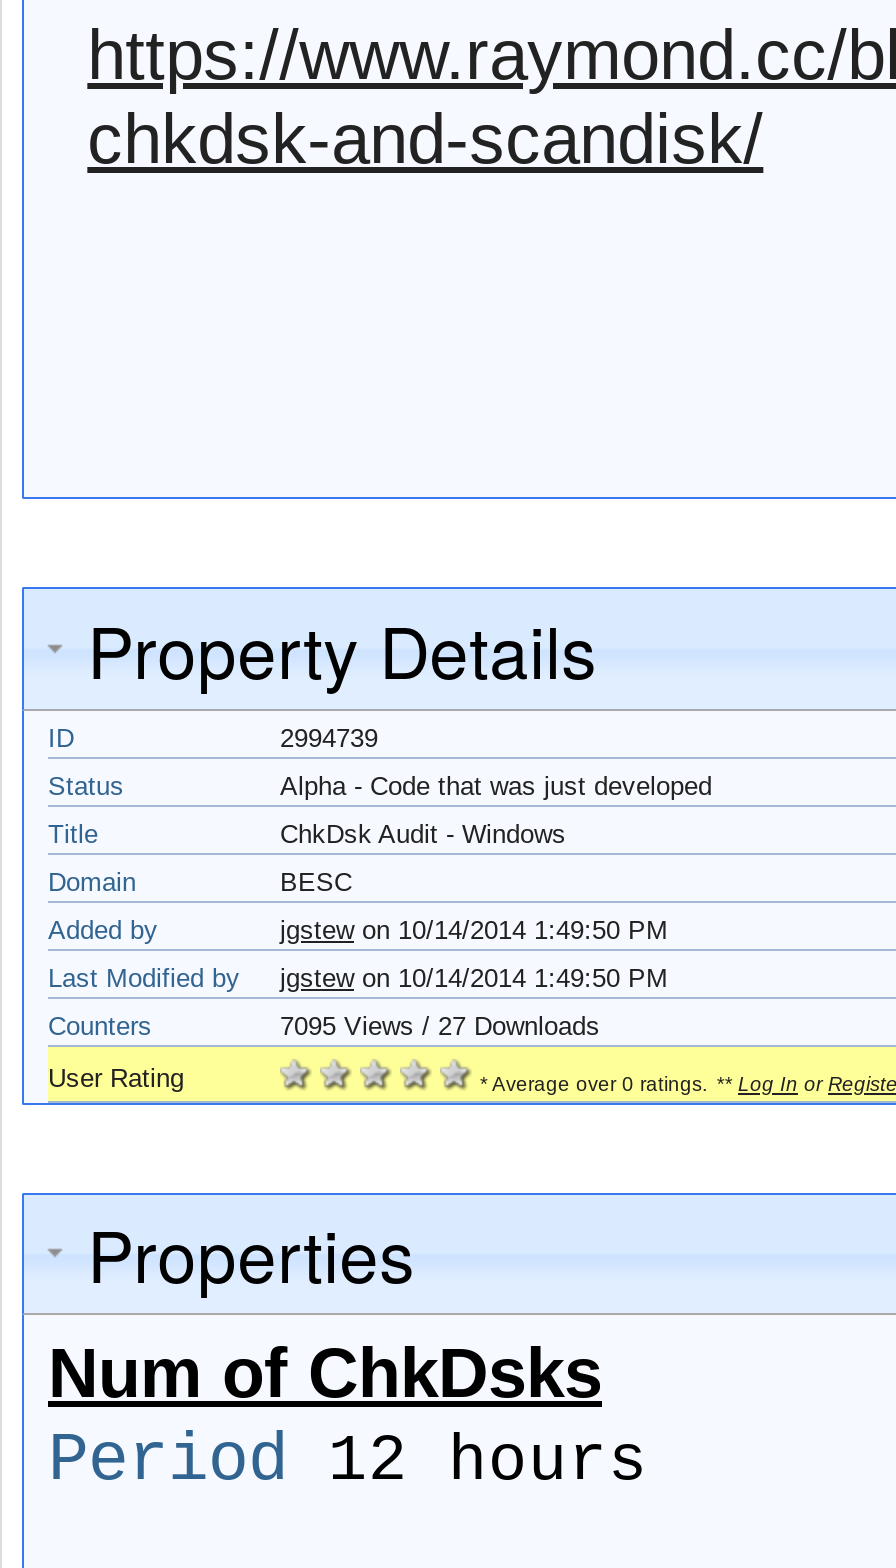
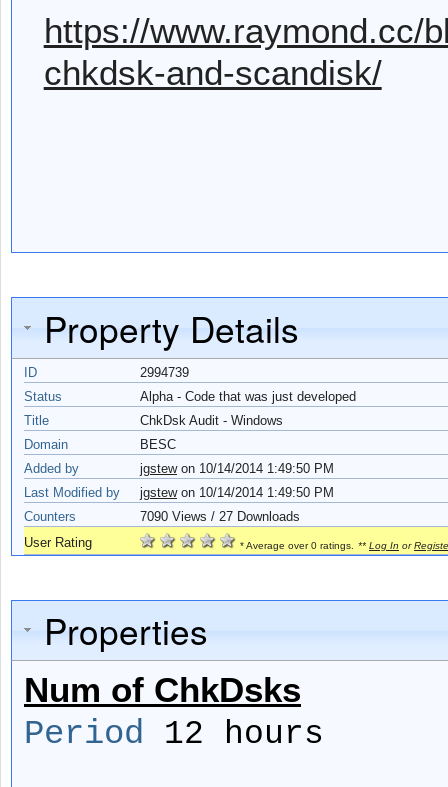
[280,1011,600,1041] 7095 Views / 27 Downloads -> [140,509,300,524] 7090 Views / 27 Downloads

